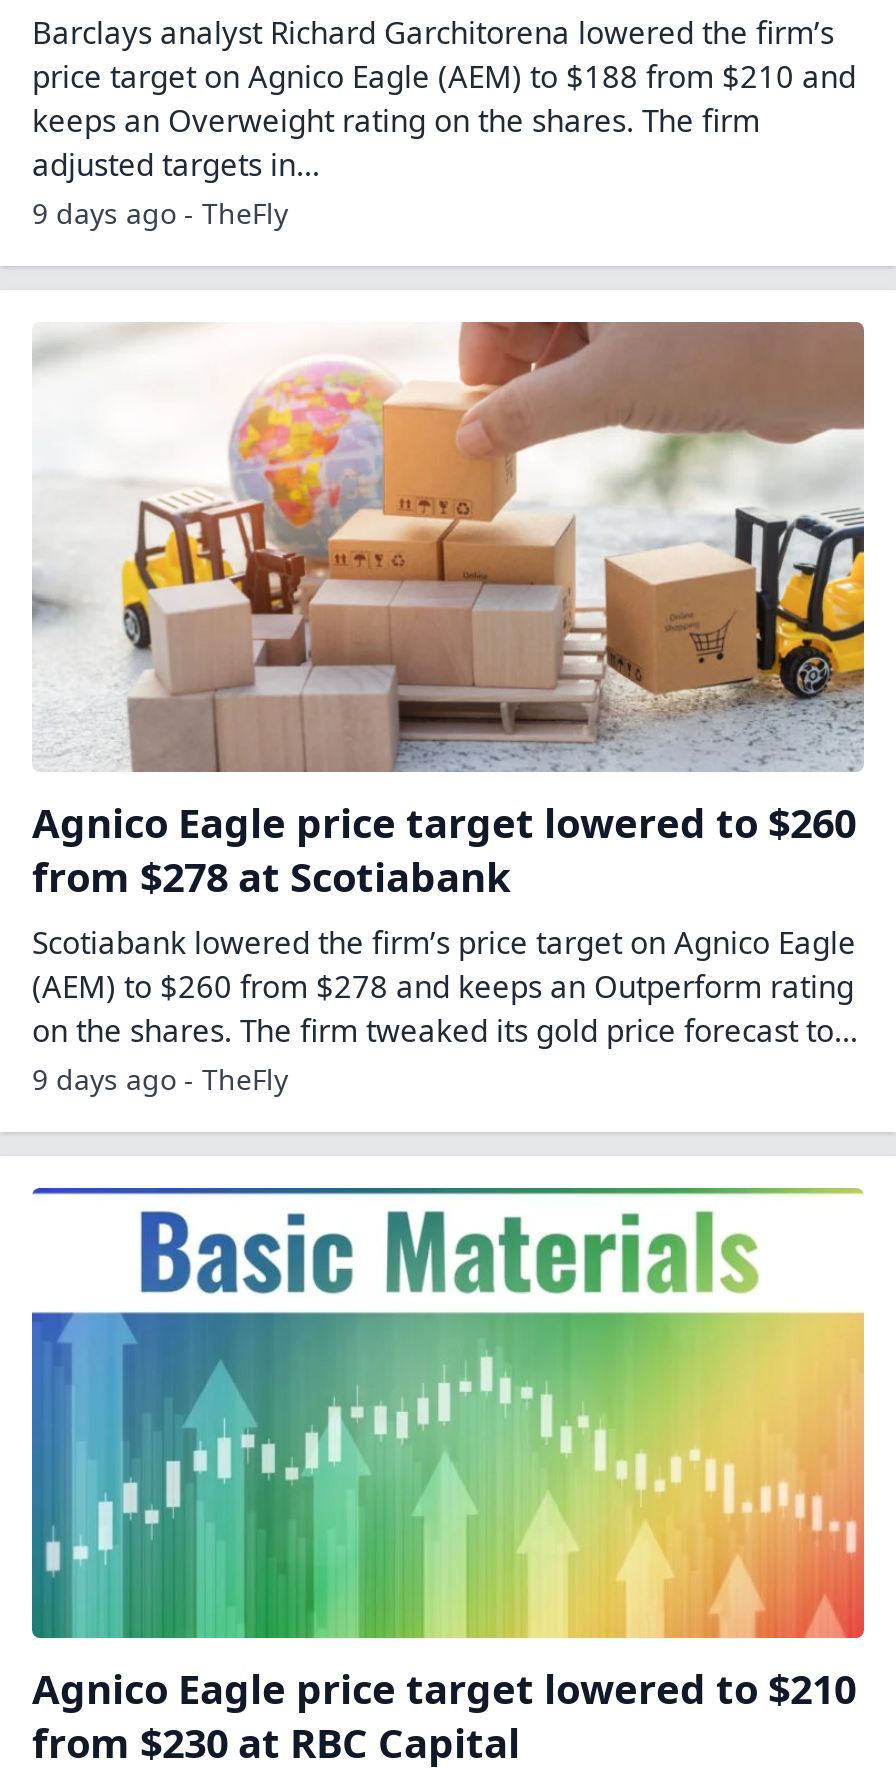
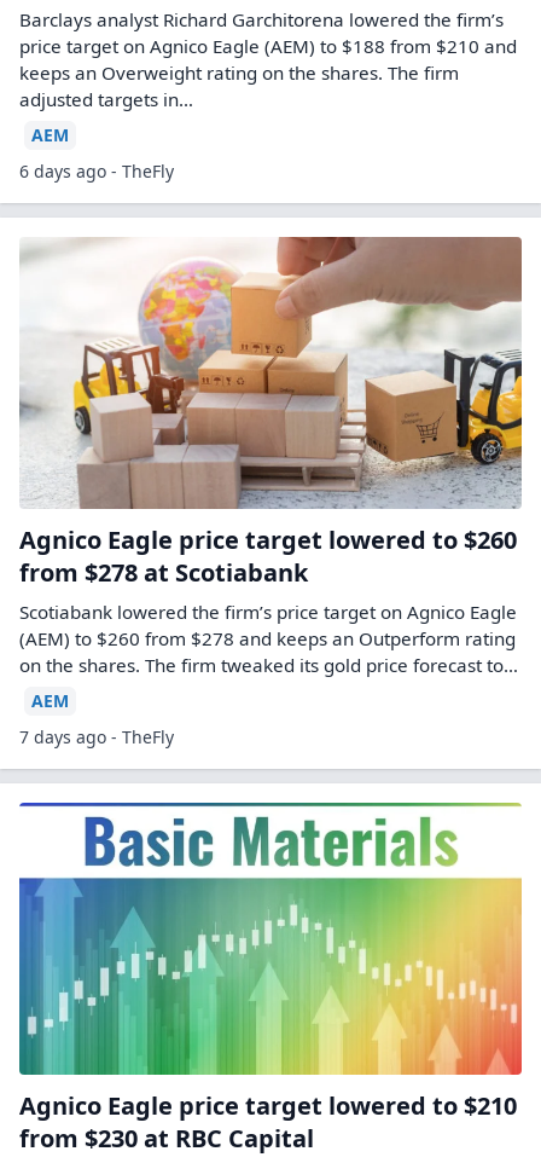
[32,193,288,231] 9 days ago - TheFly -> [19,123,174,182] AEM | 6 days ago - TheFly
[32,1060,288,1098] 9 days ago - TheFly -> [19,689,174,748] AEM | 7 days ago - TheFly

